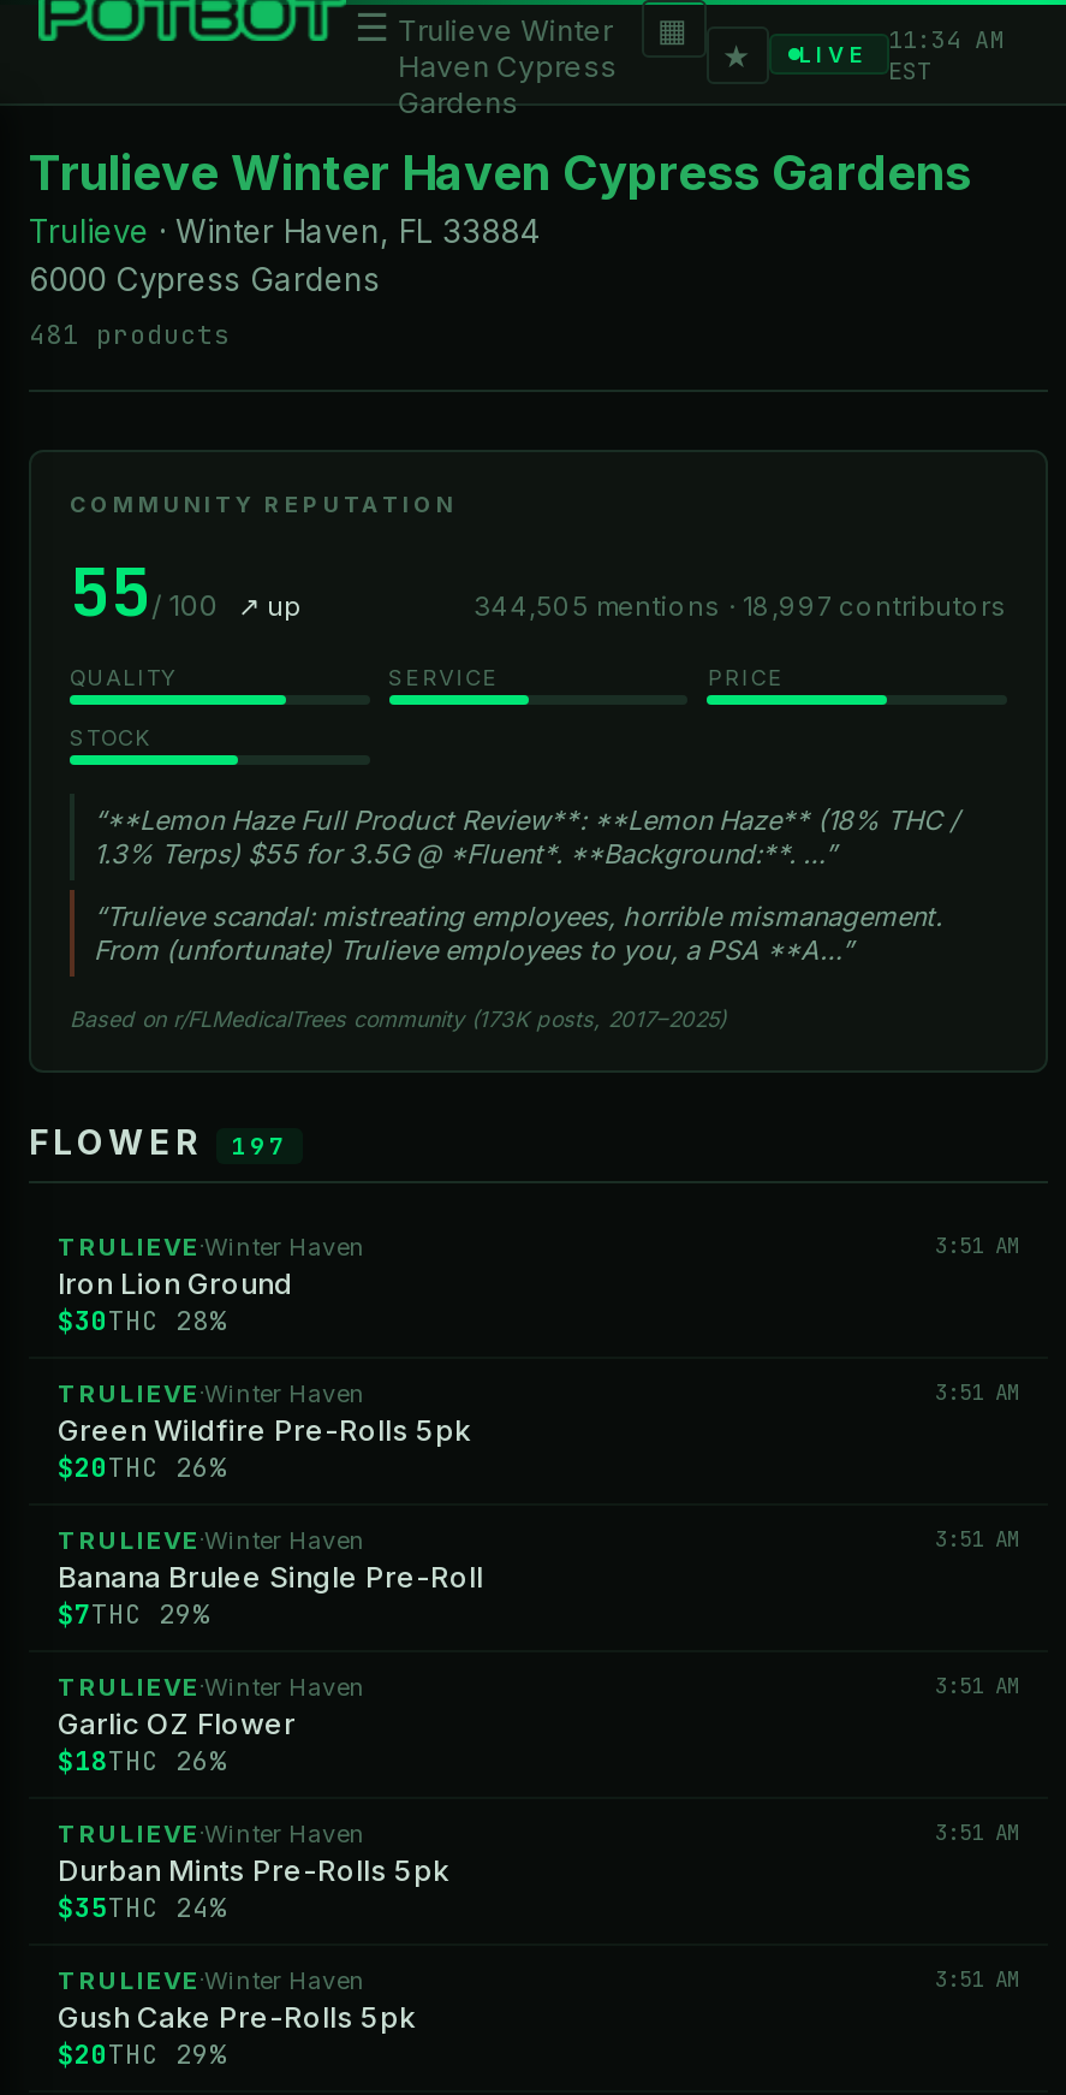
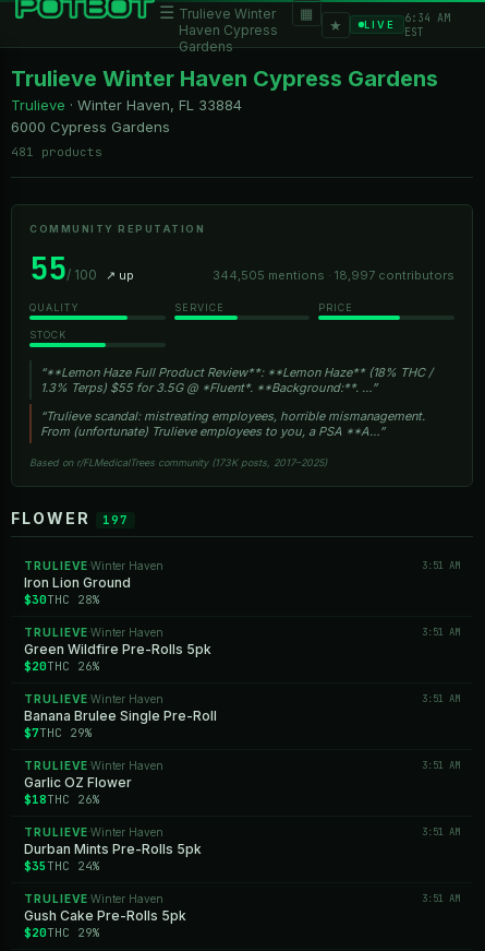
[888,23,1004,54] 11:34 AM -> [405,10,450,25] 6:34 AM

